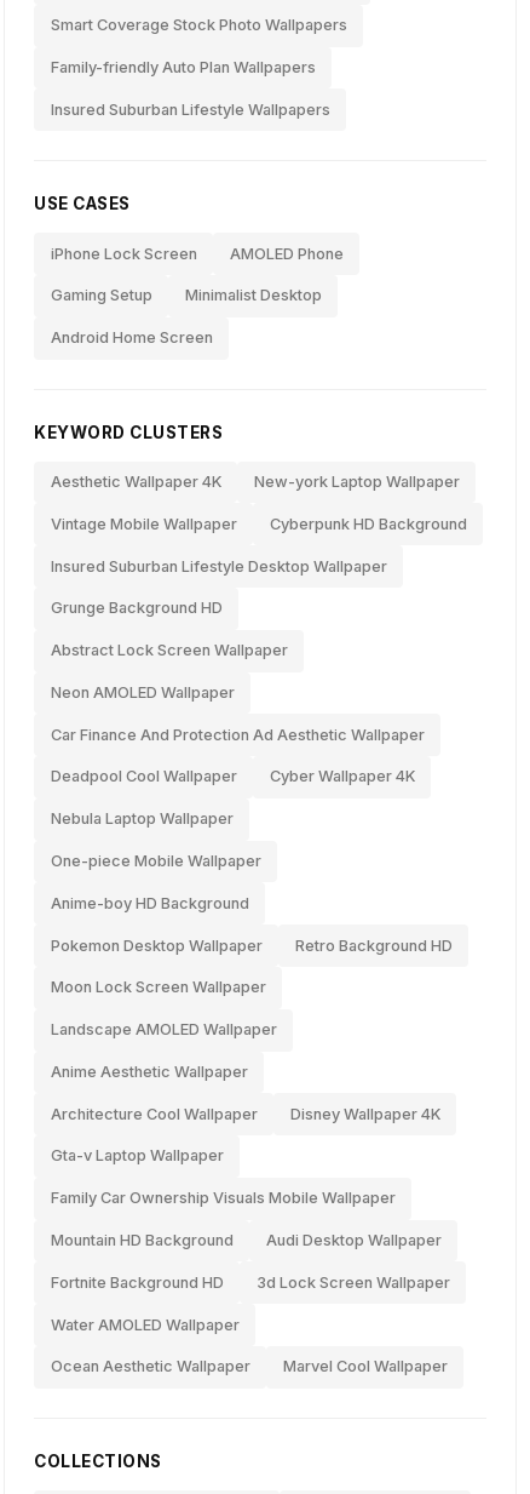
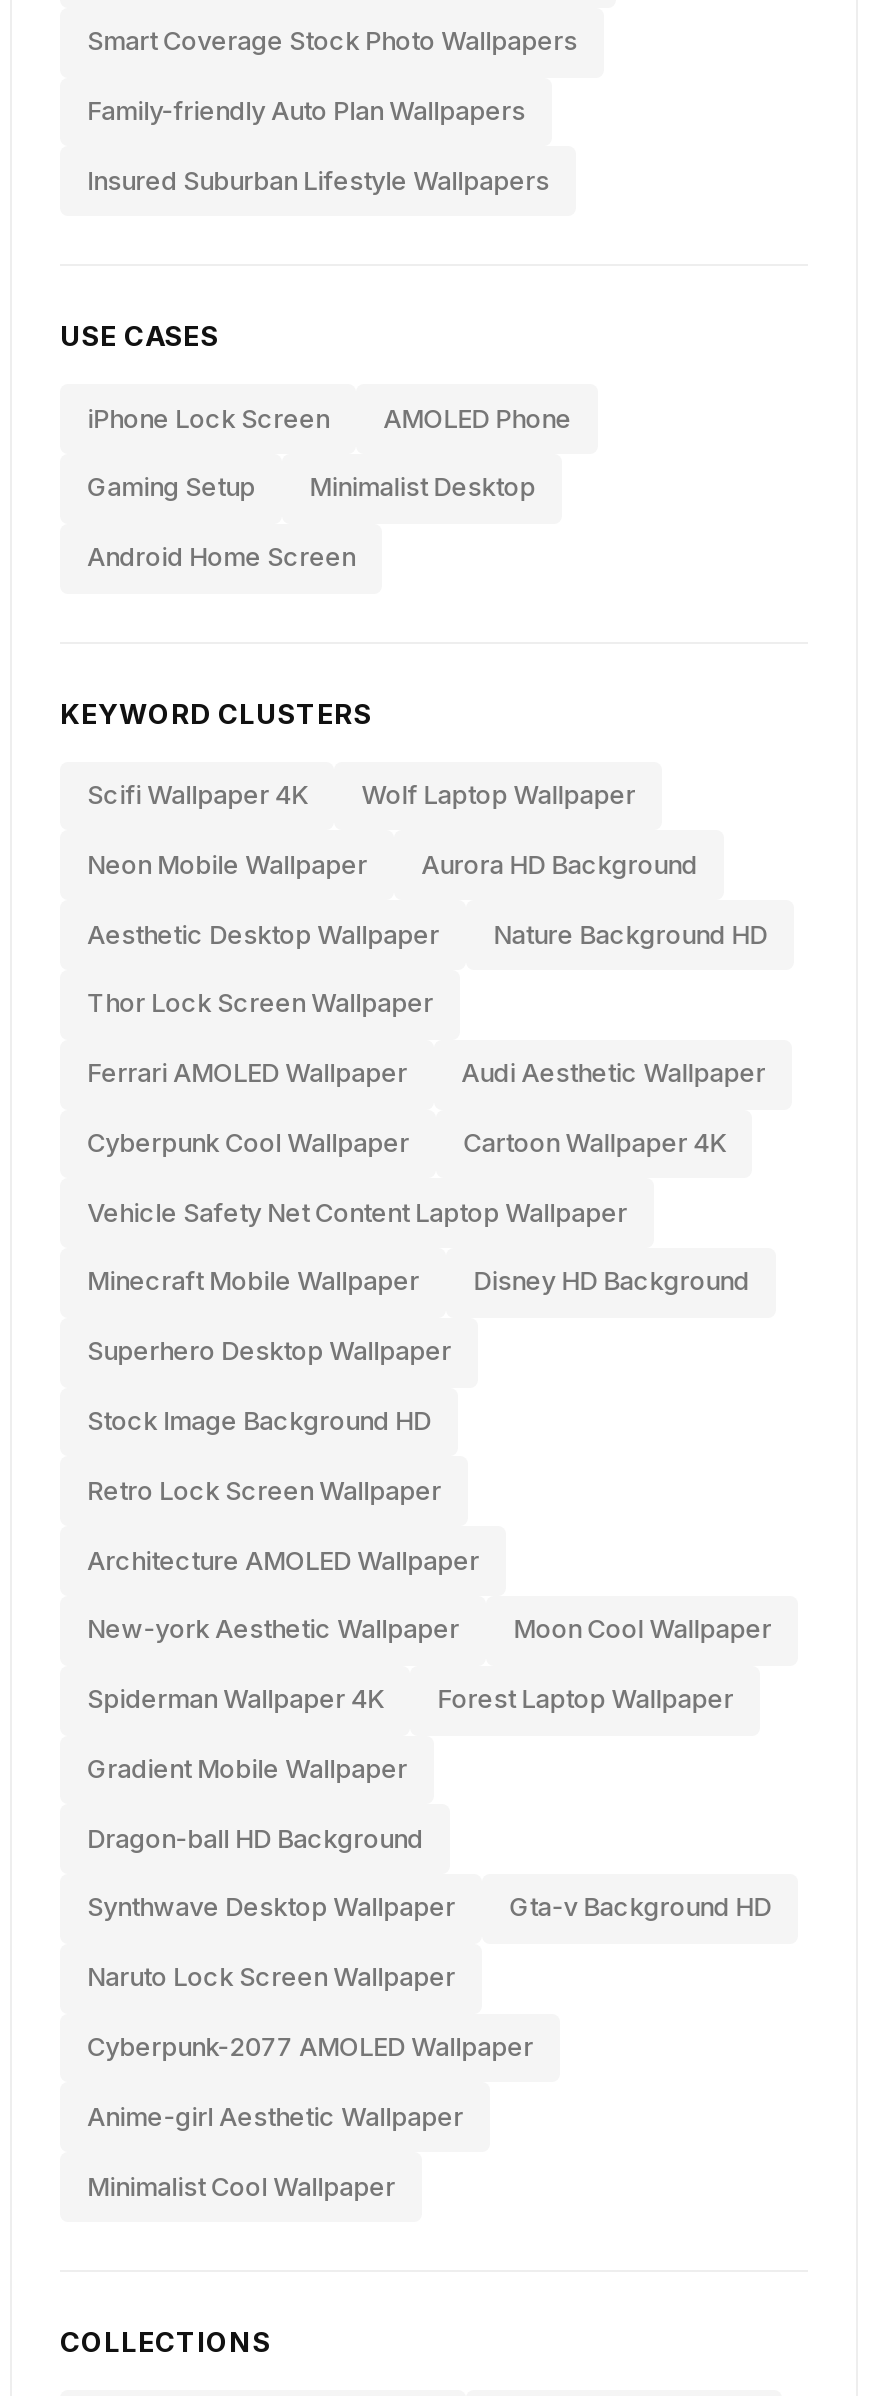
[50,473,467,1376] Aesthetic Wallpaper 4K | New-york Laptop Wallpaper | Vintage Mobile Wallpaper | Cyberpunk HD Background | Insured Suburban Lifestyle Desktop Wallpaper | Grunge Background HD | Abstract Lock Screen Wallpaper | Neon AMOLED Wallpaper | Car Finance And Protection Ad Aesthetic Wallpaper | Deadpool Cool Wallpaper | Cyber Wallpaper 4K | Nebula Laptop Wallpaper | One-piece Mobile Wallpaper | Anime-boy HD Background | Pokemon Desktop Wallpaper | Retro Background HD | Moon Lock Screen Wallpaper | Landscape AMOLED Wallpaper | Anime Aesthetic Wallpaper | Architecture Cool Wallpaper | Disney Wallpaper 4K | Gta-v Laptop Wallpaper | Family Car Ownership Visuals Mobile Wallpaper | Mountain HD Background | Audi Desktop Wallpaper | Fortnite Background HD | 3d Lock Screen Wallpaper | Water AMOLED Wallpaper | Ocean Aesthetic Wallpaper | Marvel Cool Wallpaper -> [87,780,772,2201] Scifi Wallpaper 4K | Wolf Laptop Wallpaper | Neon Mobile Wallpaper | Aurora HD Background | Aesthetic Desktop Wallpaper | Nature Background HD | Thor Lock Screen Wallpaper | Ferrari AMOLED Wallpaper | Audi Aesthetic Wallpaper | Cyberpunk Cool Wallpaper | Cartoon Wallpaper 4K | Vehicle Safety Net Content Laptop Wallpaper | Minecraft Mobile Wallpaper | Disney HD Background | Superhero Desktop Wallpaper | Stock Image Background HD | Retro Lock Screen Wallpaper | Architecture AMOLED Wallpaper | New-york Aesthetic Wallpaper | Moon Cool Wallpaper | Spiderman Wallpaper 4K | Forest Laptop Wallpaper | Gradient Mobile Wallpaper | Dragon-ball HD Background | Synthwave Desktop Wallpaper | Gta-v Background HD | Naruto Lock Screen Wallpaper | Cyberpunk-2077 AMOLED Wallpaper | Anime-girl Aesthetic Wallpaper | Minimalist Cool Wallpaper

